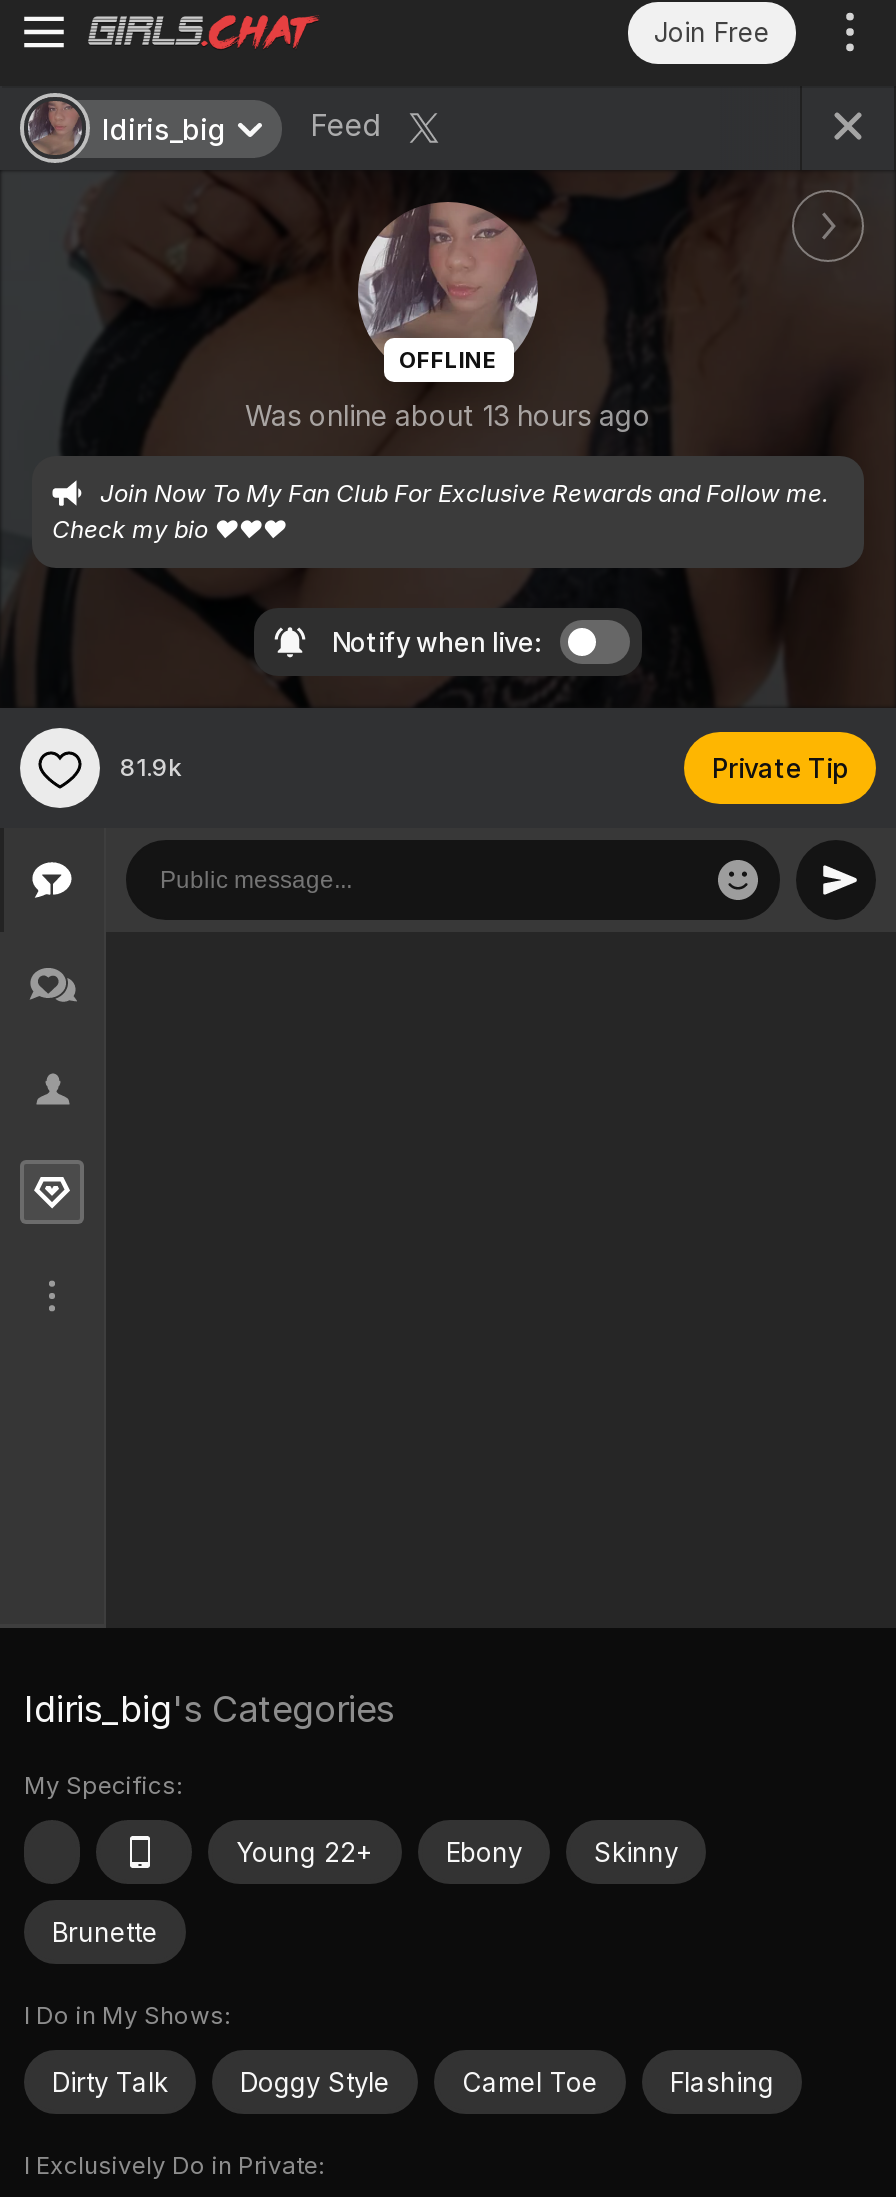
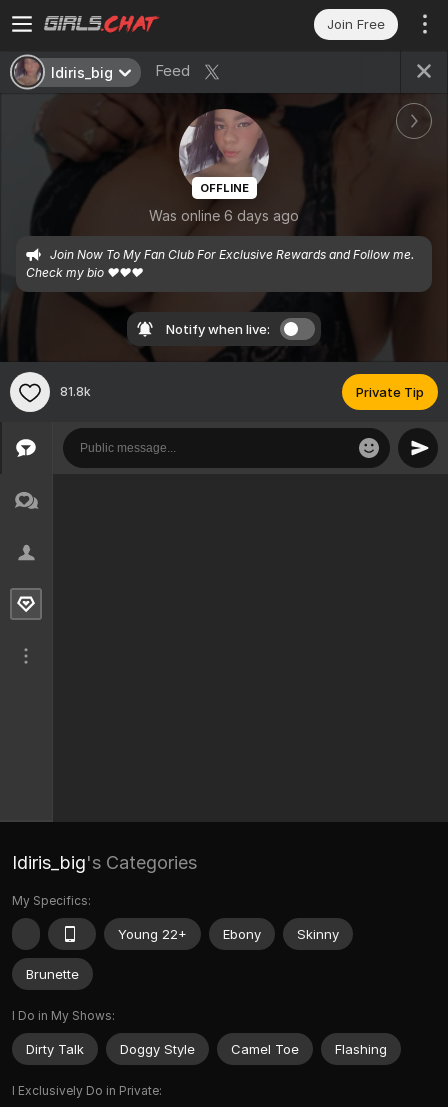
[245,398,651,432] Was online about 13 hours ago -> [149,207,299,224] Was online 6 days ago
[120,752,182,782] 81.9k -> [60,384,91,399] 81.8k

